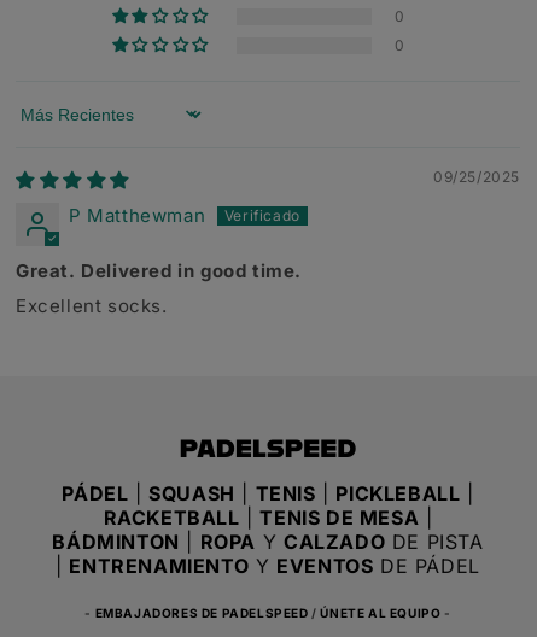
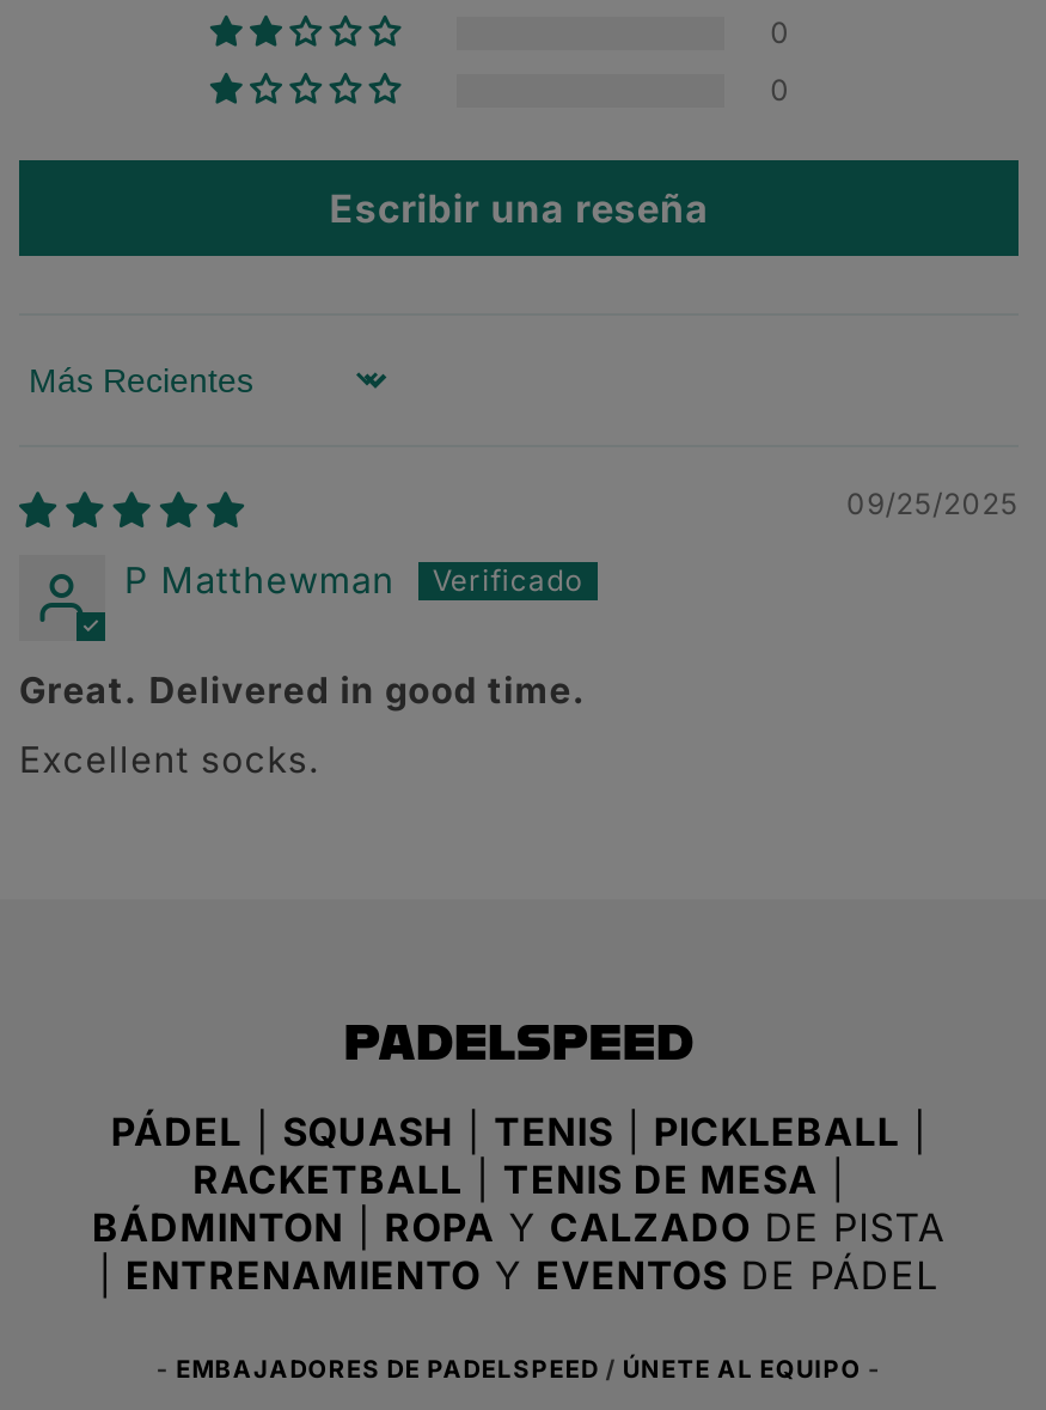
none -> [329,184,708,232] Escribir una reseña

